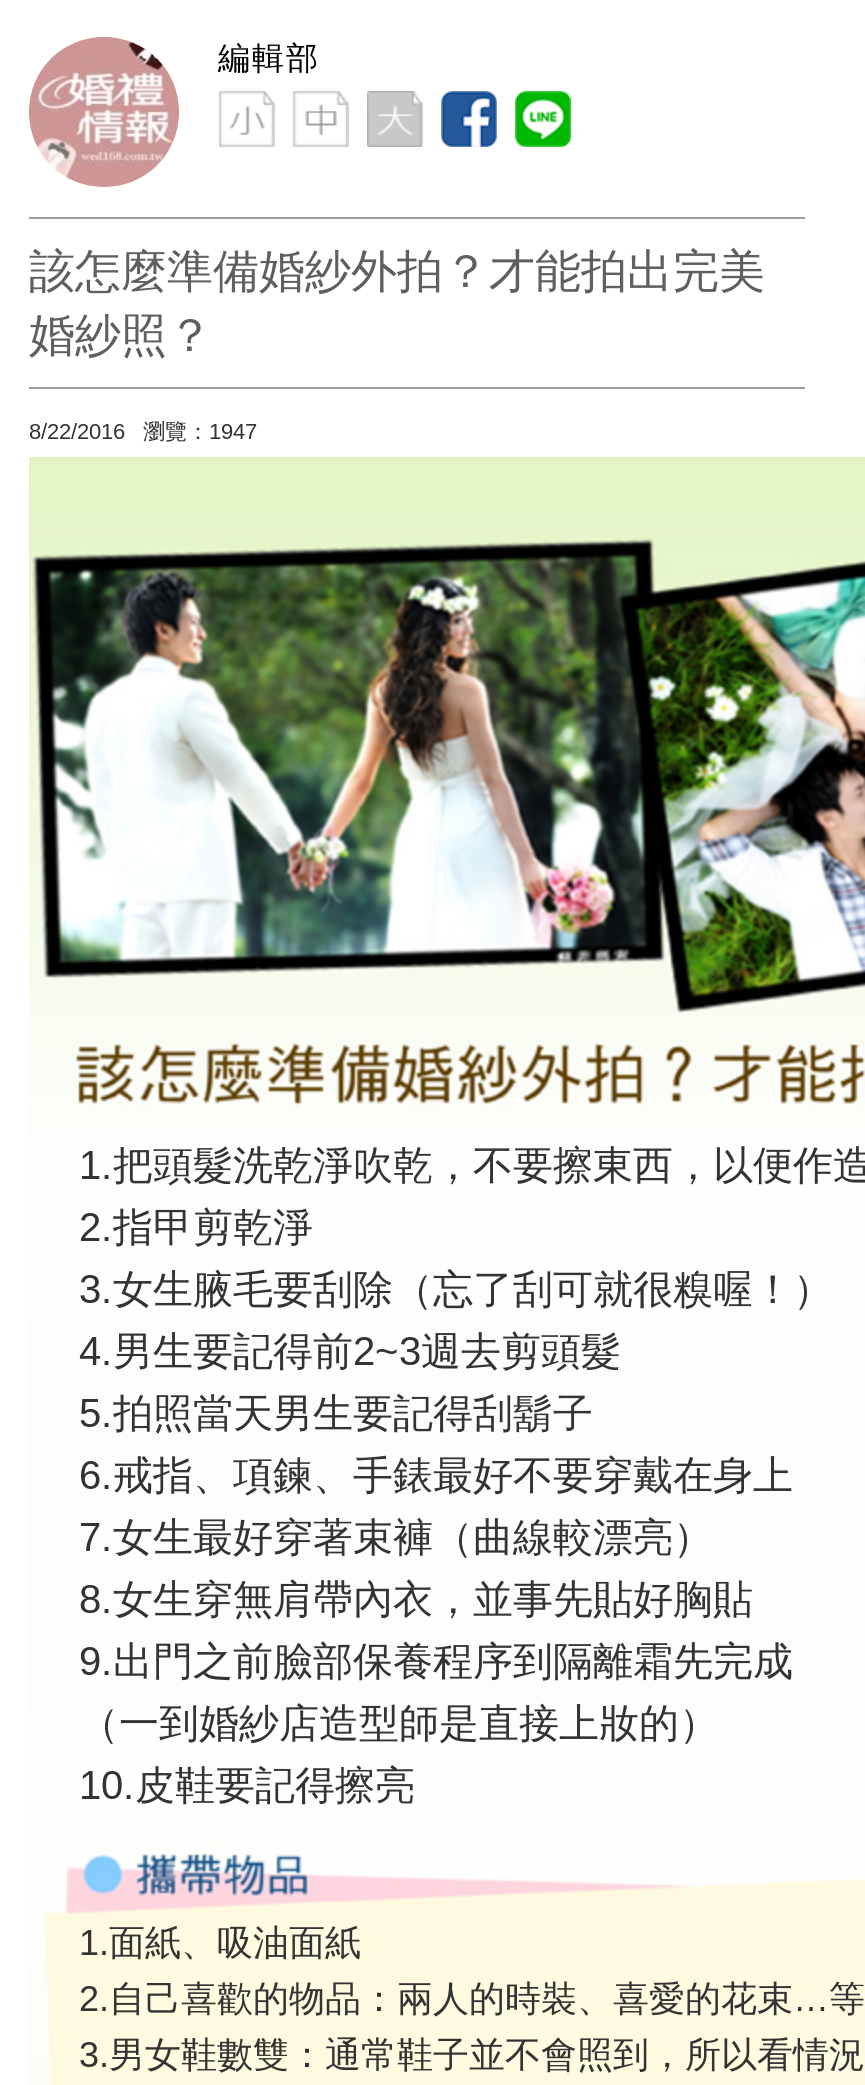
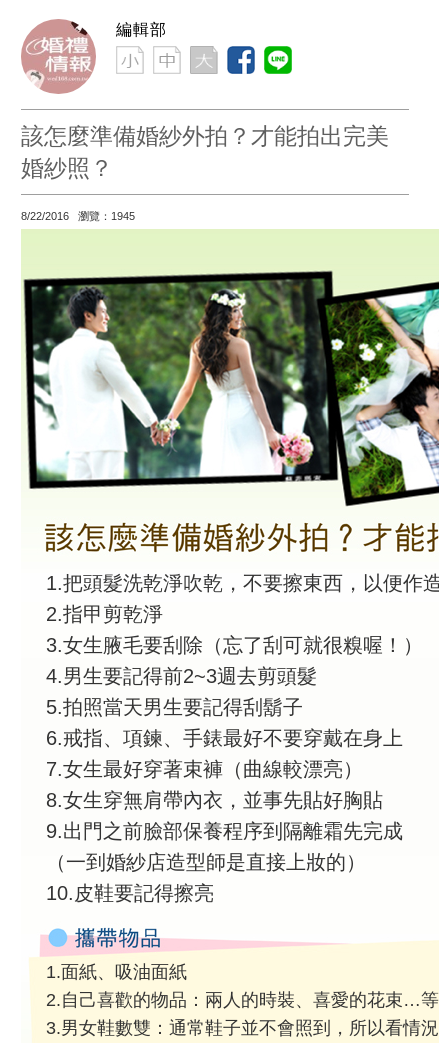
[29,418,281,442] 8/22/2016 瀏覽：1947 -> [21,209,147,221] 8/22/2016 瀏覽：1945

